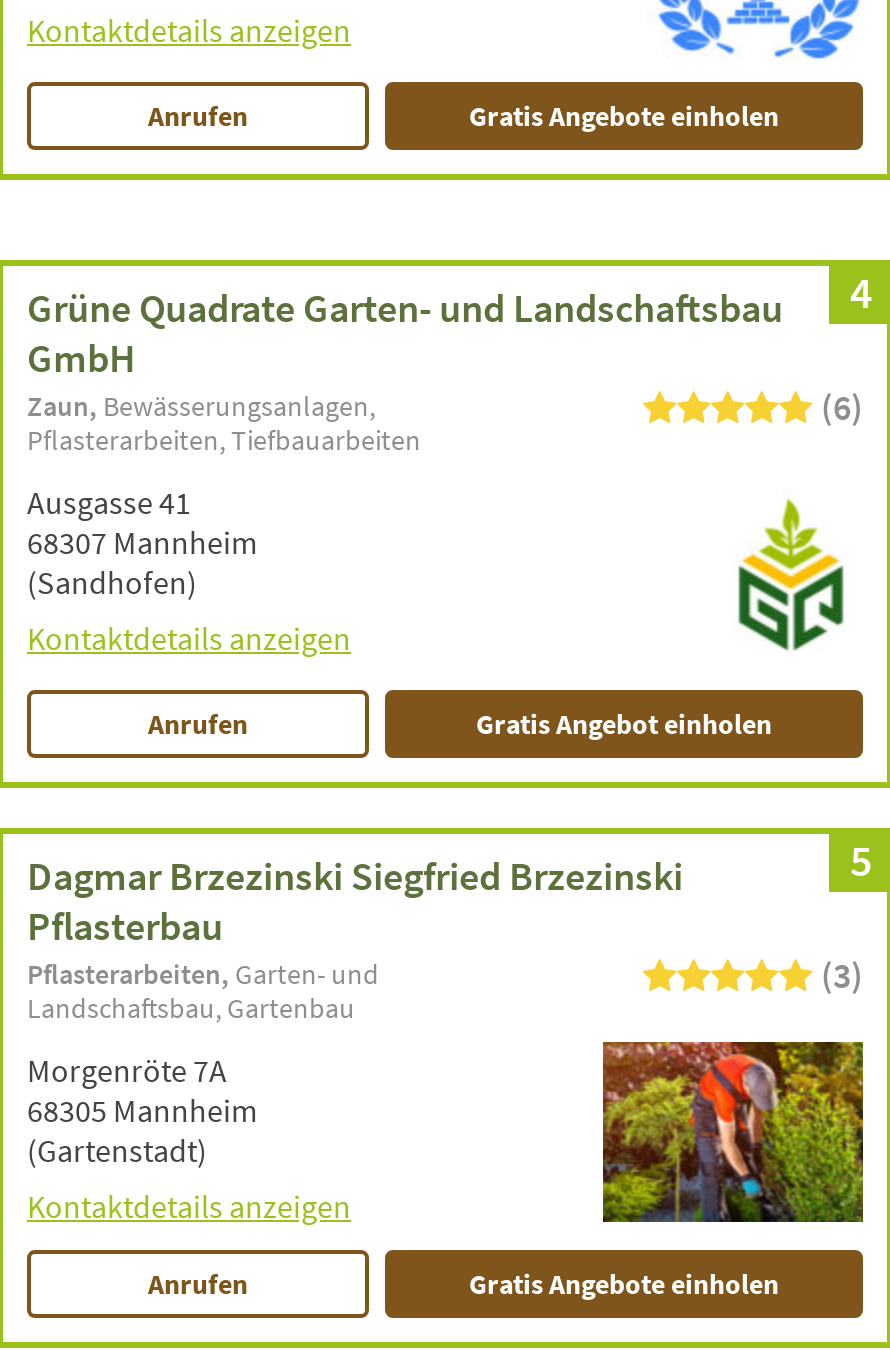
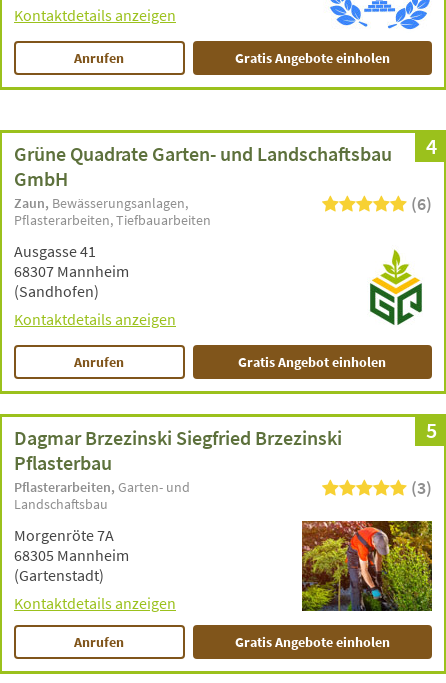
[27,990,355,1026] Landschaftsbau Gartenbau -> [14,495,108,513] Landschaftsbau

